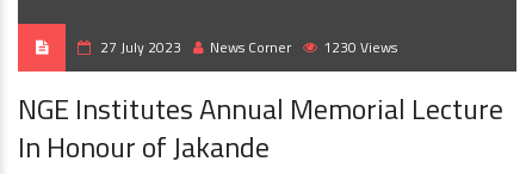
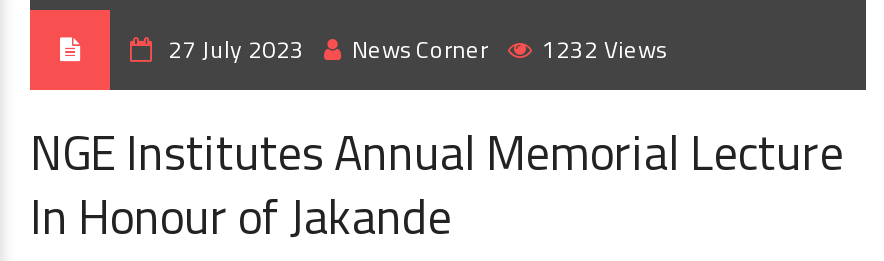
[100,36,397,58] 27 July 2023 News Corner 1230 Views -> [168,30,666,68] 27 July 2023 News Corner 1232 Views

